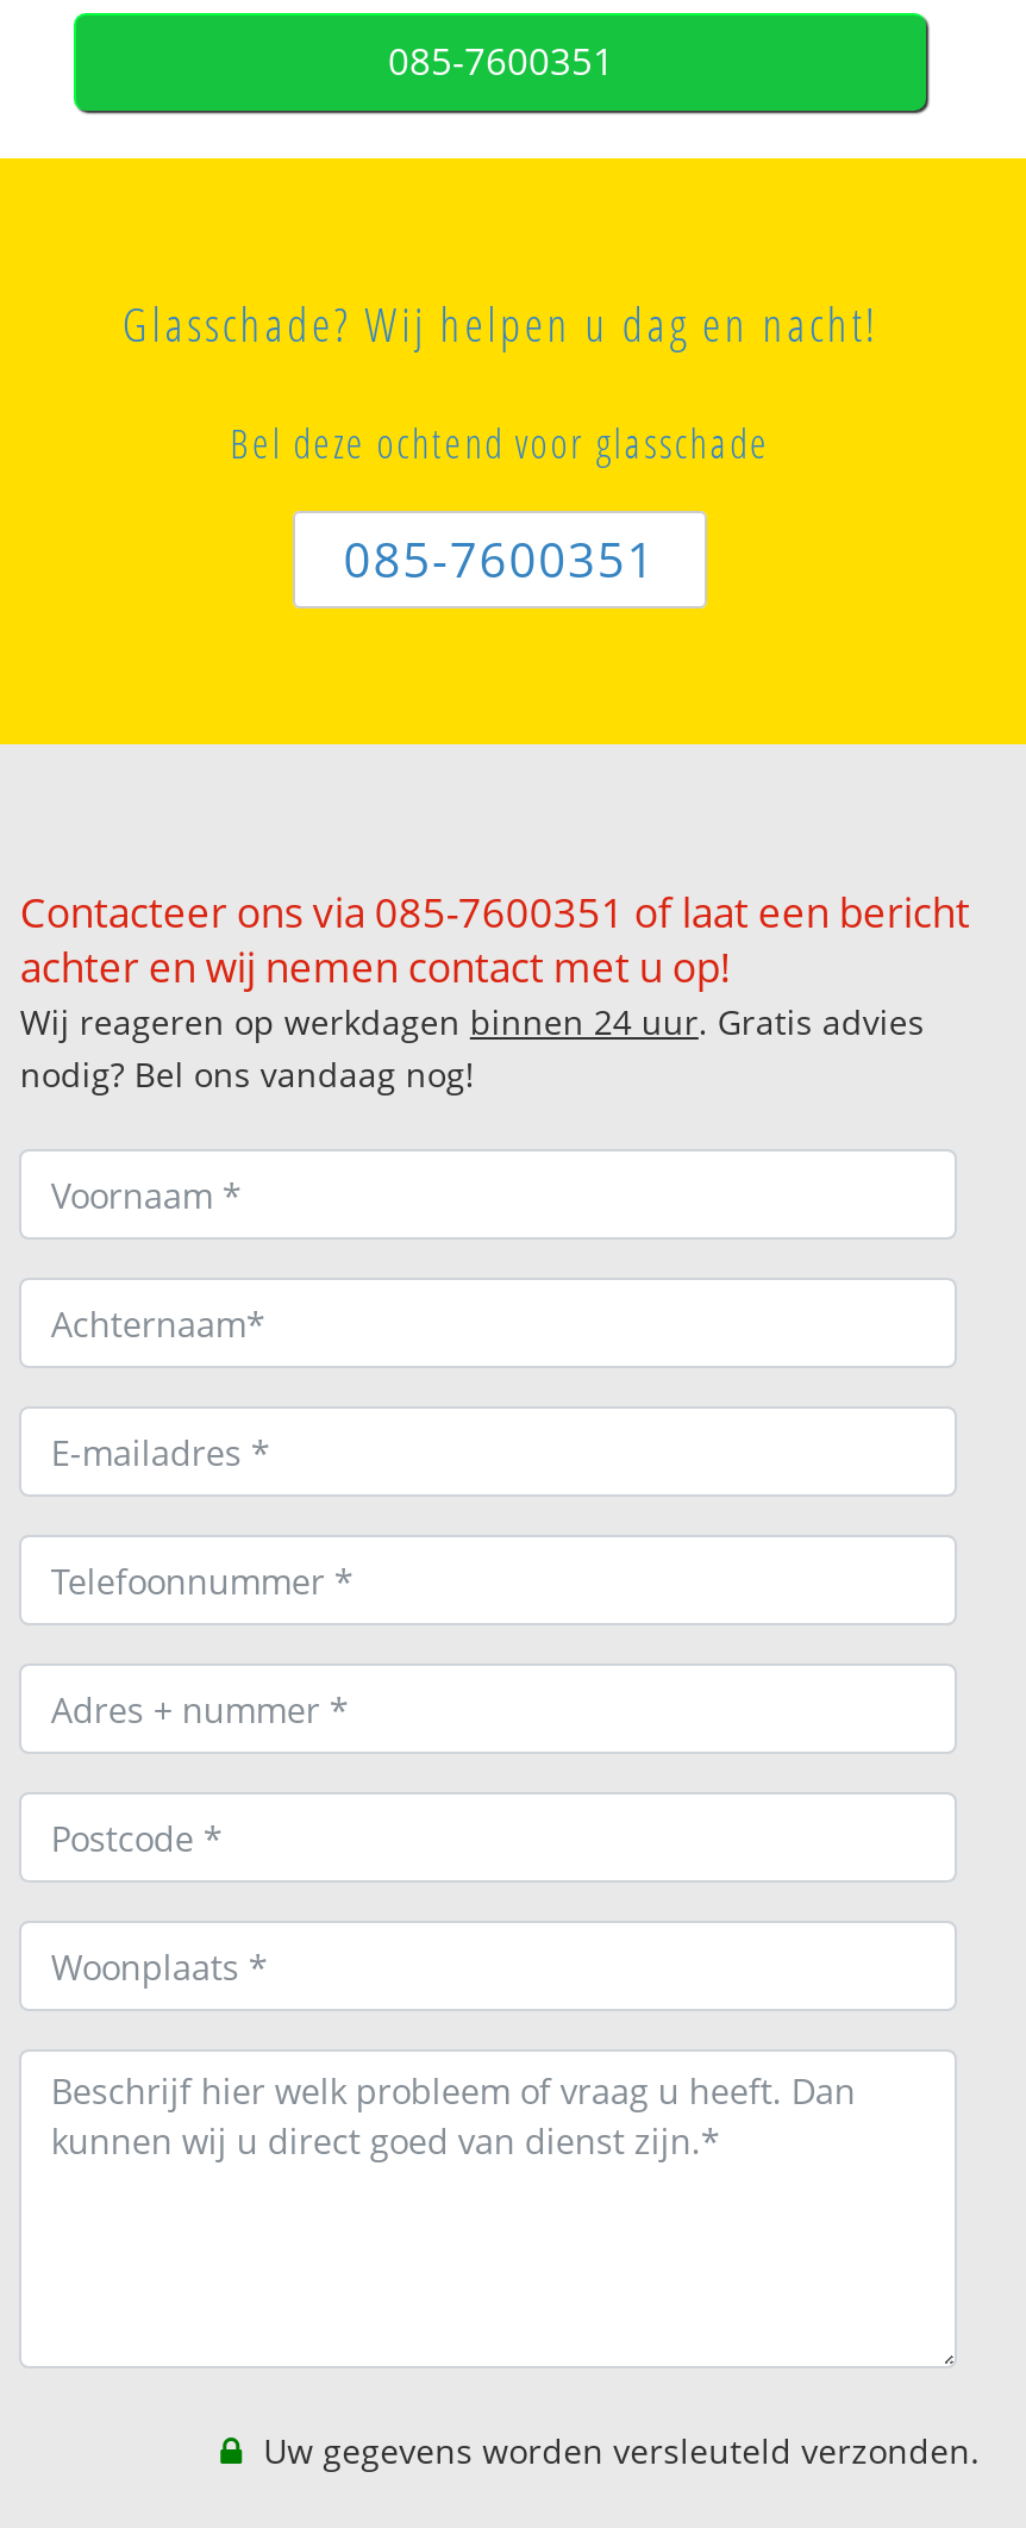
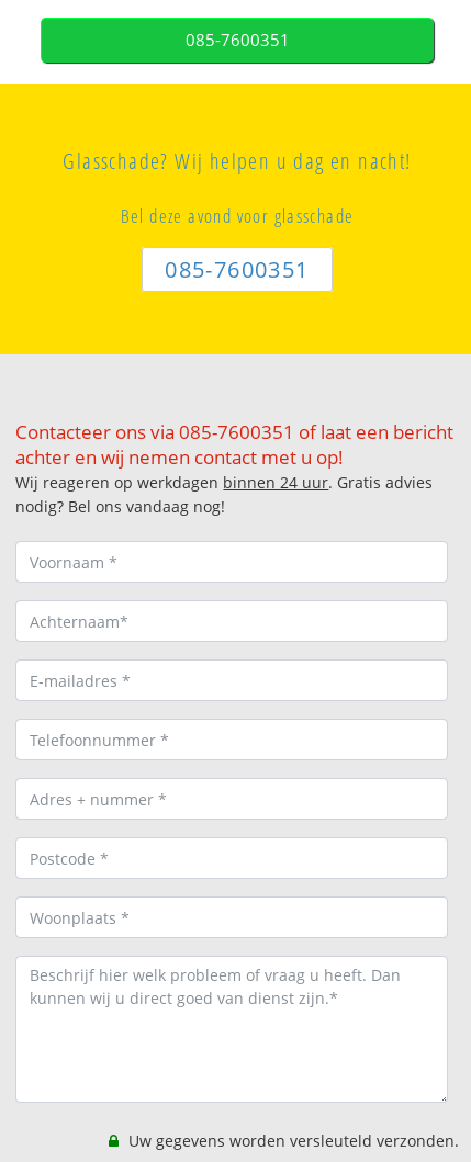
[230,417,770,471] Bel deze ochtend voor glasschade -> [120,203,354,229] Bel deze avond voor glasschade

